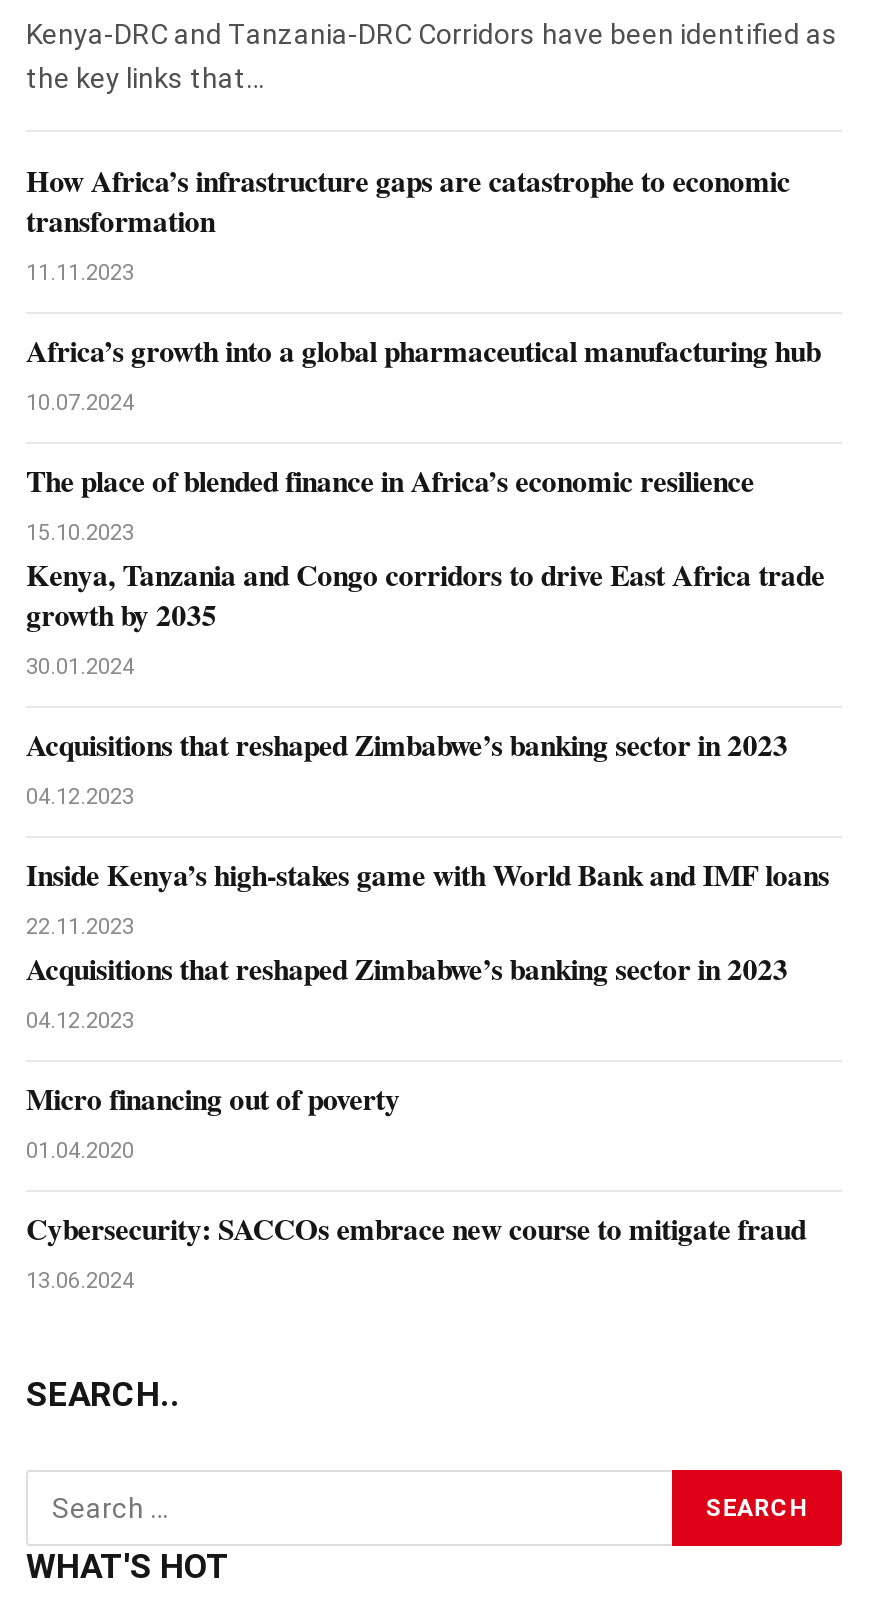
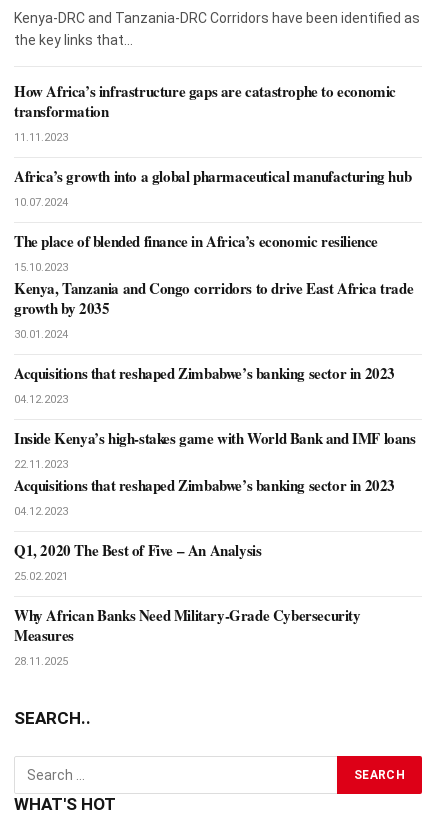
[26,1076,400,1164] Micro financing out of poverty | 01.04.2020 -> [14,539,261,583] Q1, 2020 The Best of Five – An Analysis | 25.02.2021
[26,1206,806,1294] Cybersecurity: SACCOs embrace new course to mitigate fraud | 13.06.2024 -> [14,604,361,668] Why African Banks Need Military-Grade Cybersecurity | Measures | 28.11.2025

